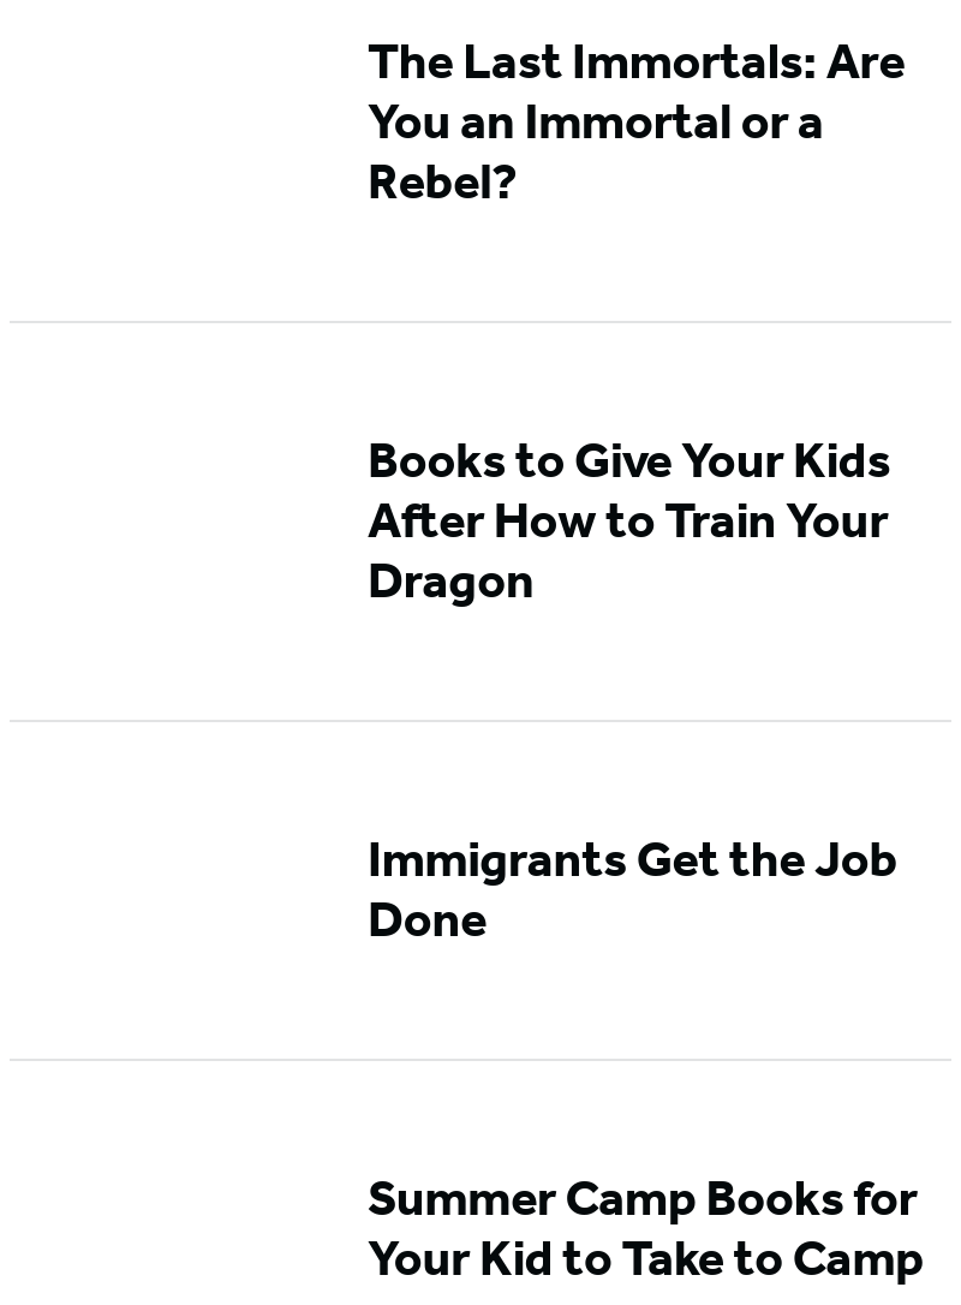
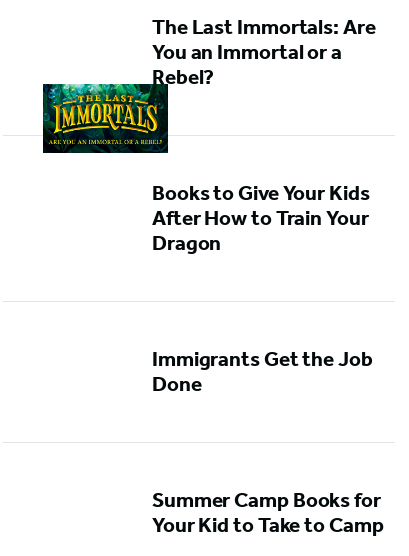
none -> [42,83,169,154] [image]

